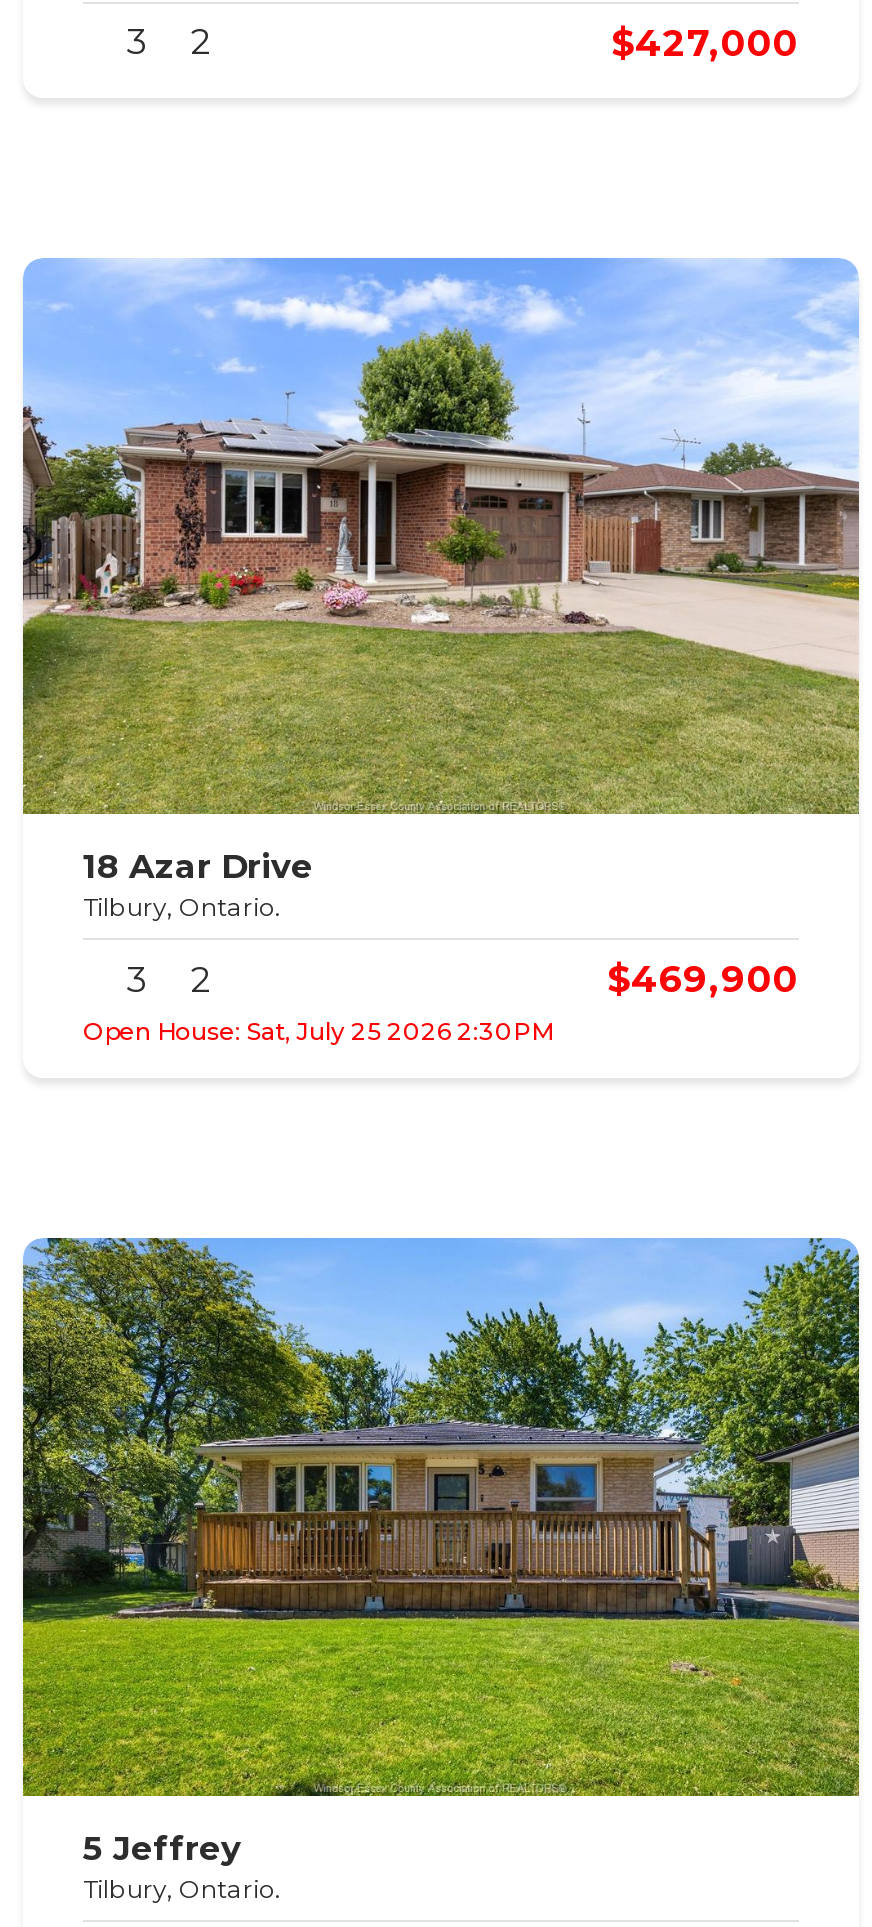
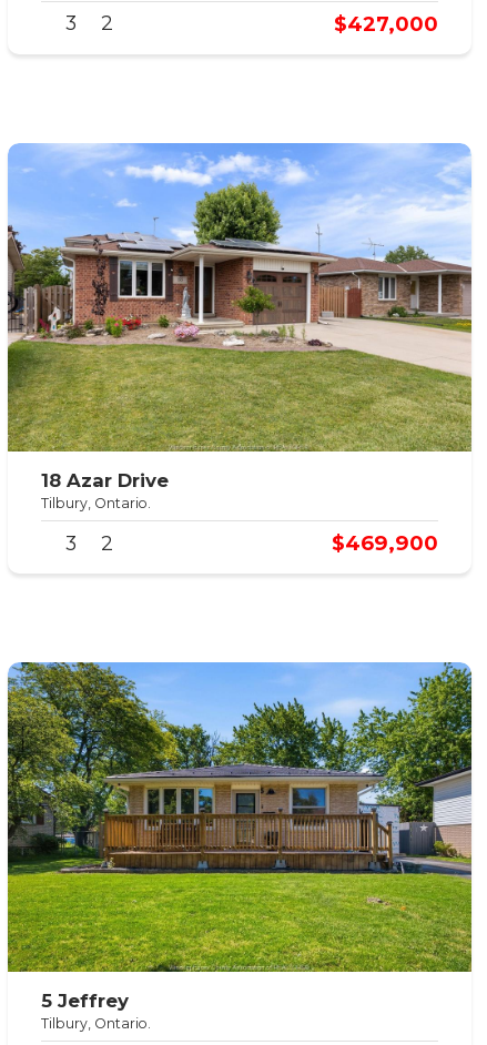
[83,1017,553,1047] Open House: Sat, July 25 2026 2:30PM -> none

